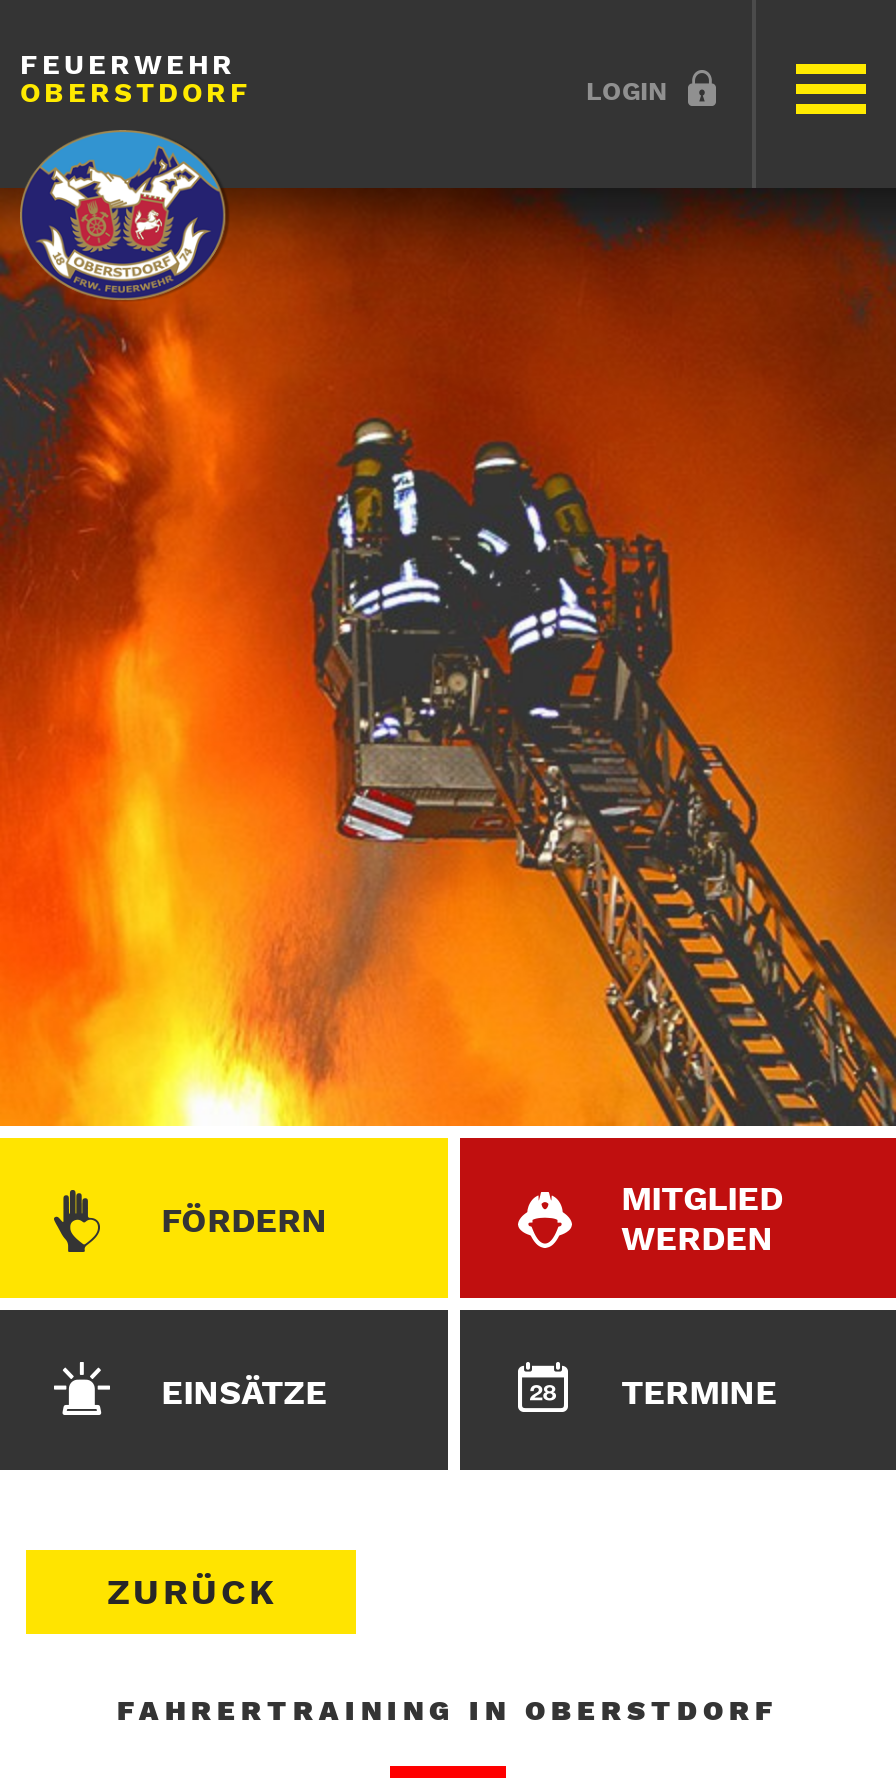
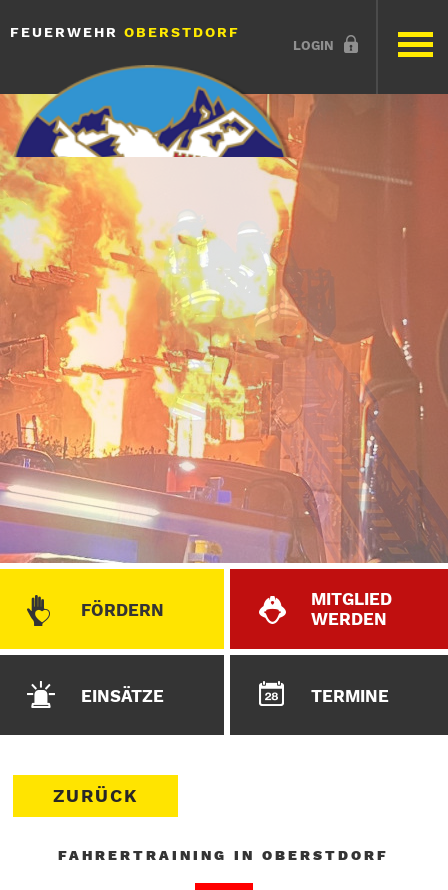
[6,130,890,1128] [image] -> [3,64,445,564] [image]

